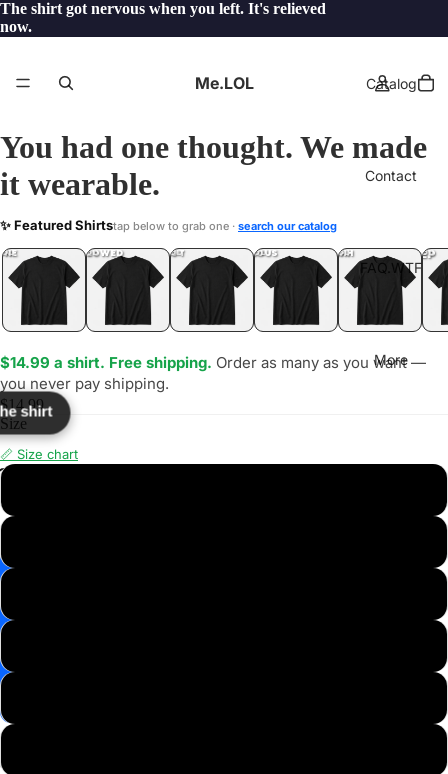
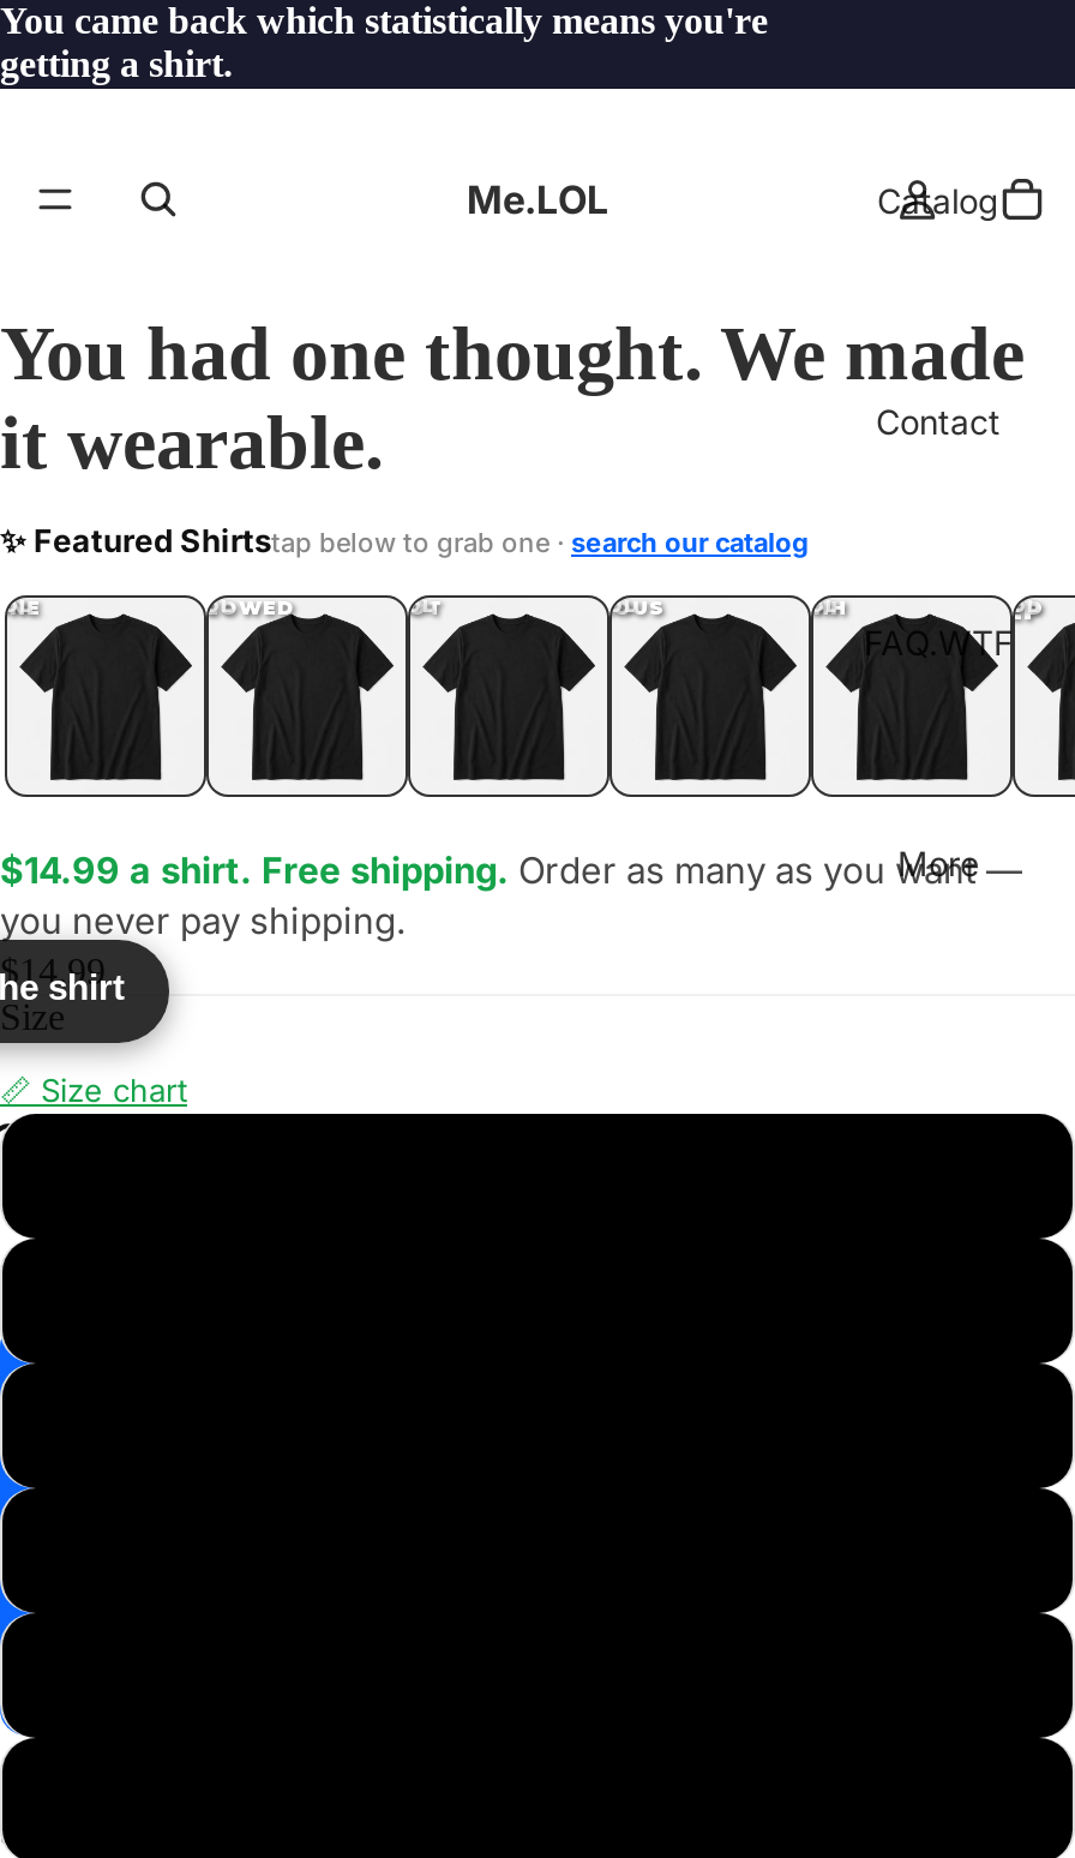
[0,0,326,35] The shirt got nervous when you left. It's relieved | now. -> [0,0,768,84] You came back which statistically means you're | getting a shirt.

